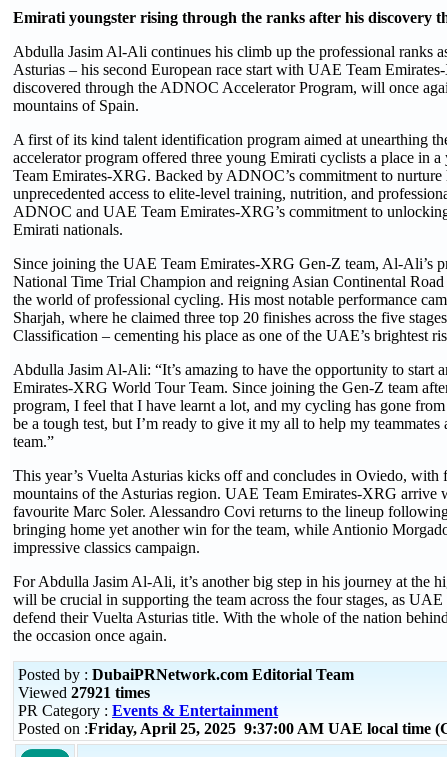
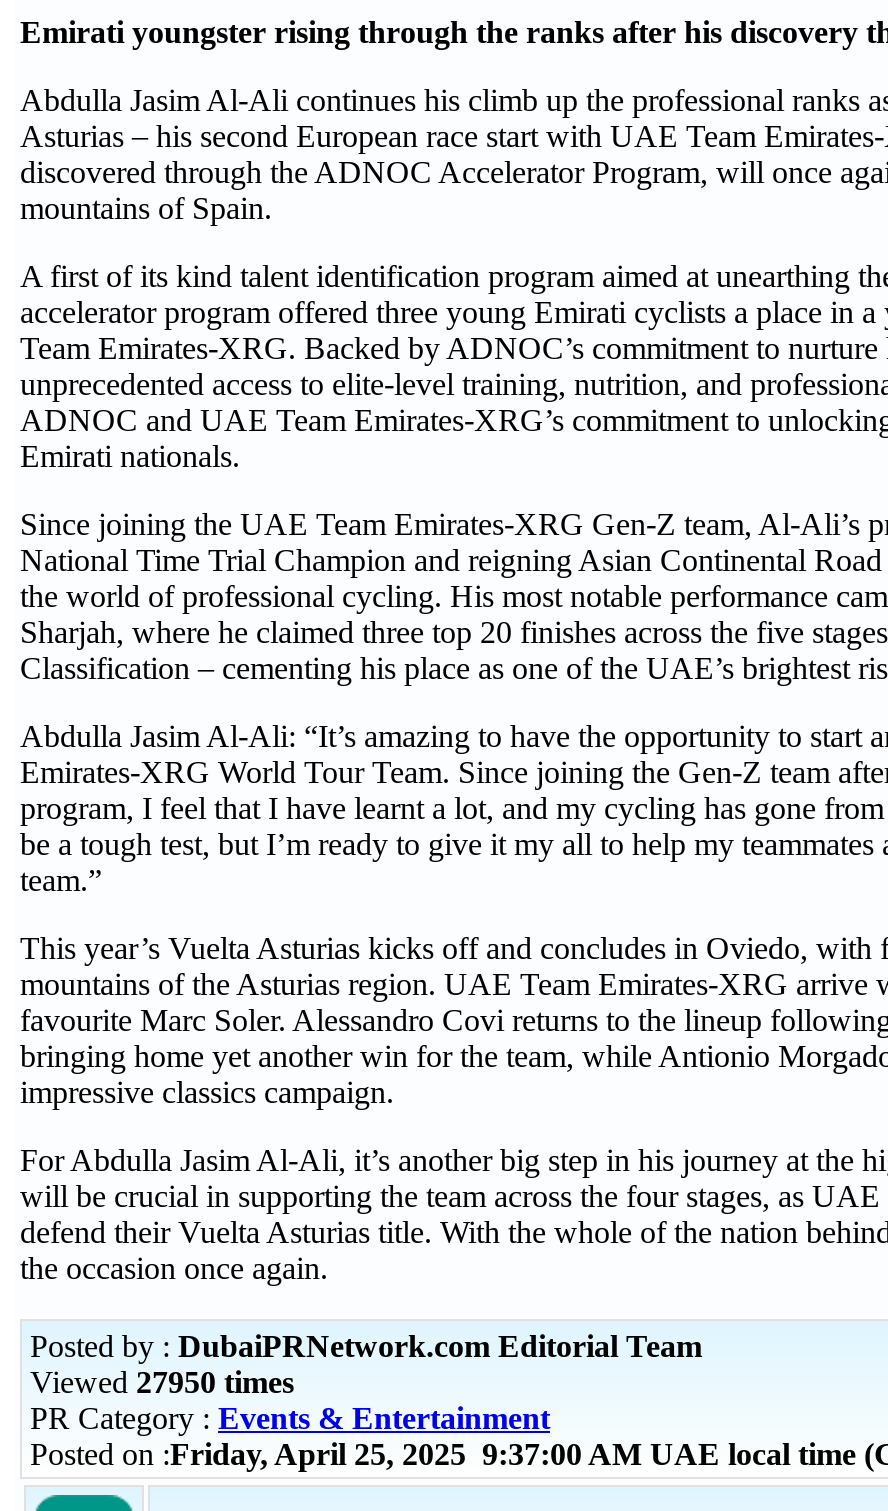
[18,684,150,701] Viewed 27921 times -> [30,1365,294,1399] Viewed 27950 times

